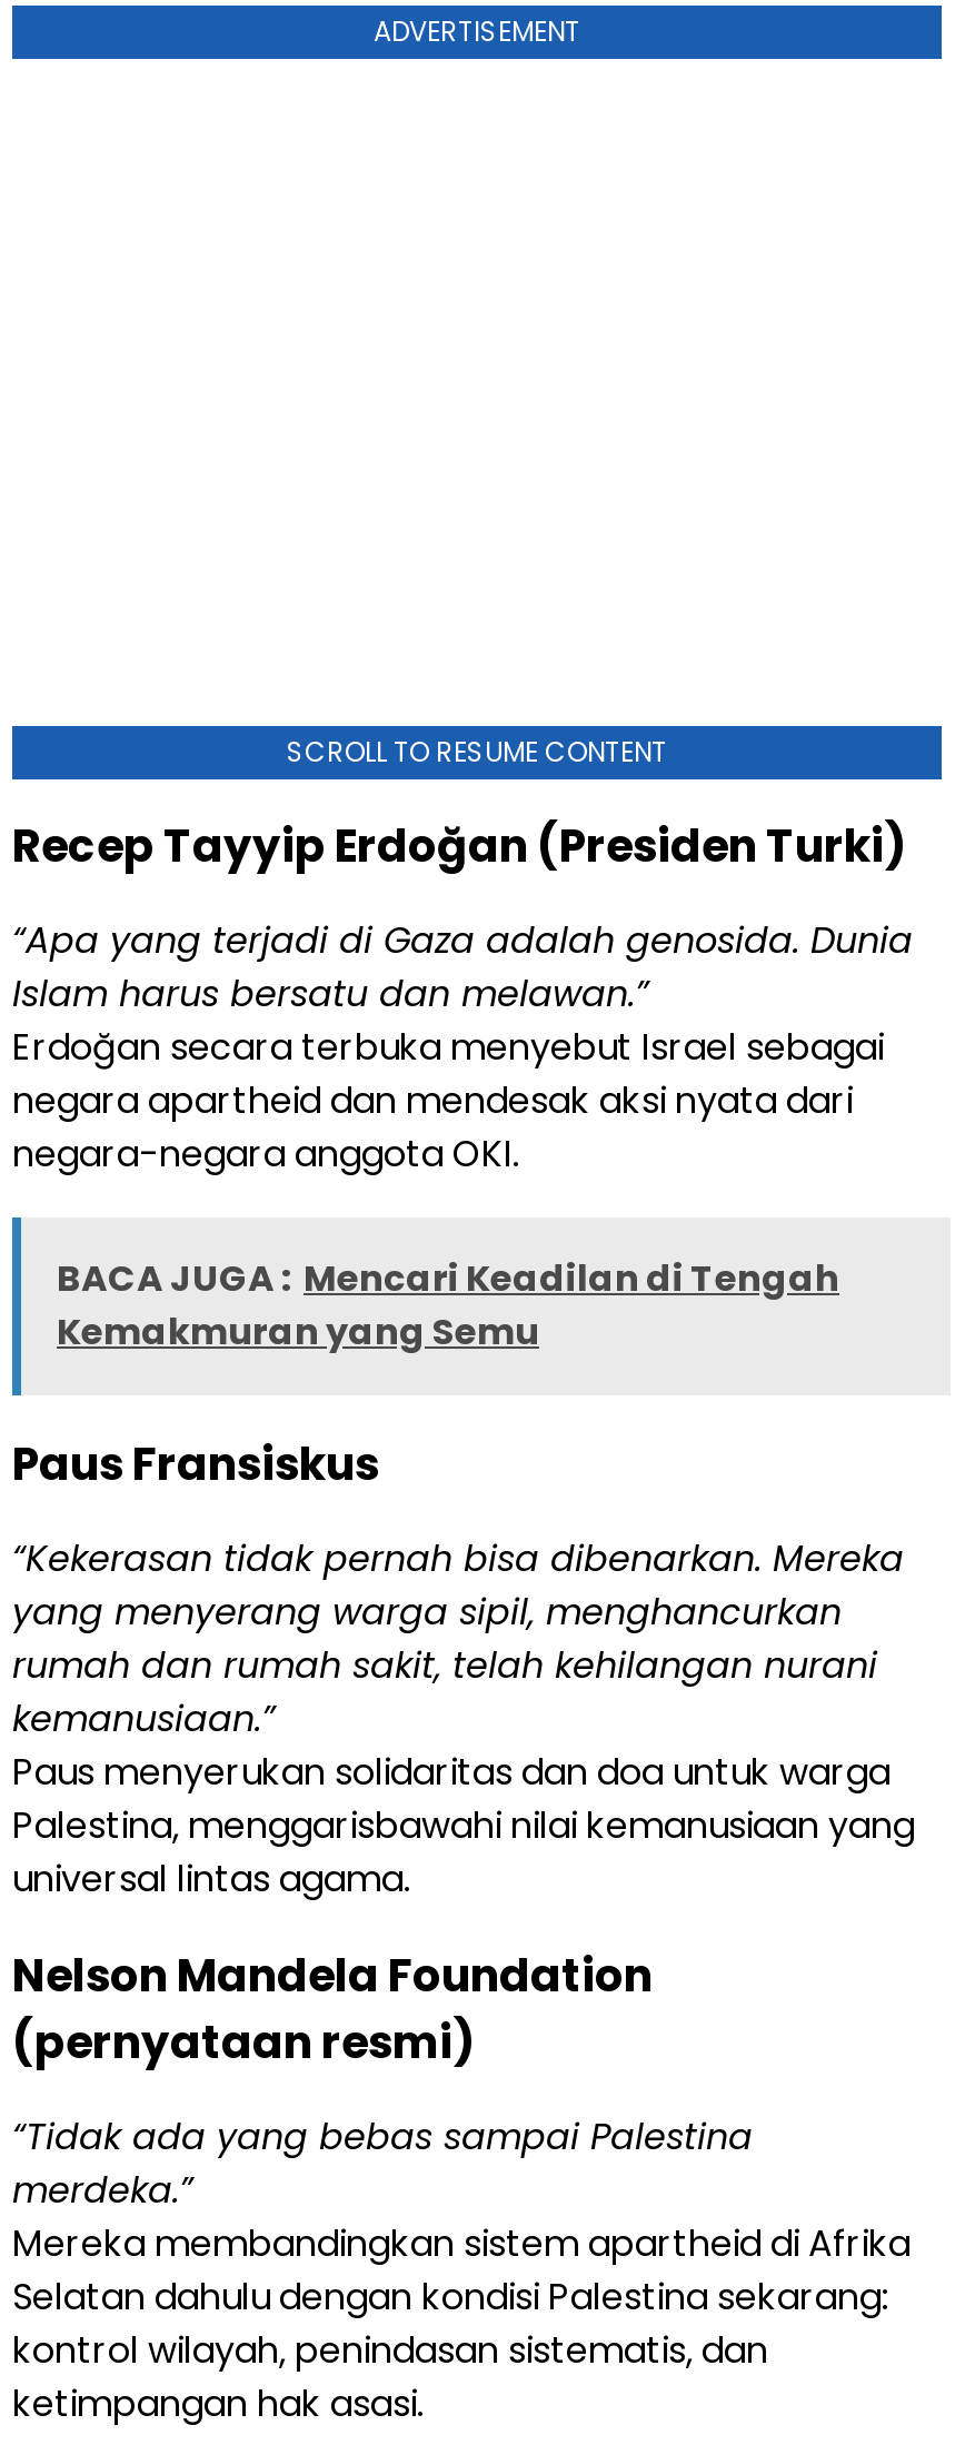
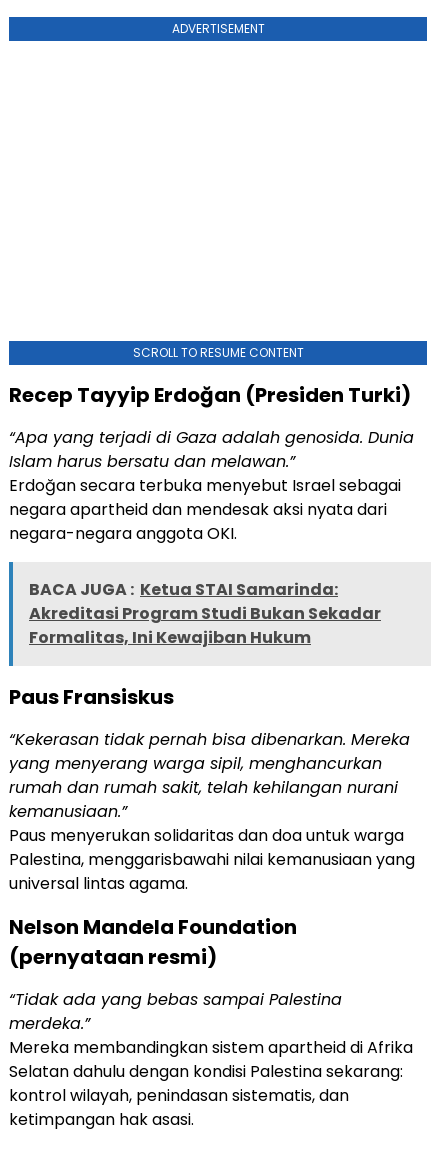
[57,1252,839,1356] BACA JUGA : Mencari Keadilan di Tengah | Kemakmuran yang Semu -> [29,577,381,648] BACA JUGA : Ketua STAI Samarinda: | Akreditasi Program Studi Bukan Sekadar | Formalitas, Ini Kewajiban Hukum

